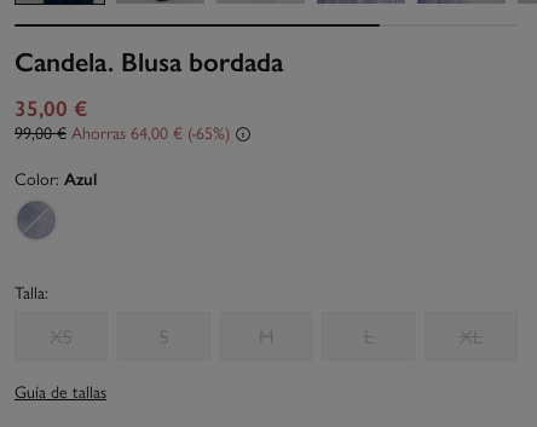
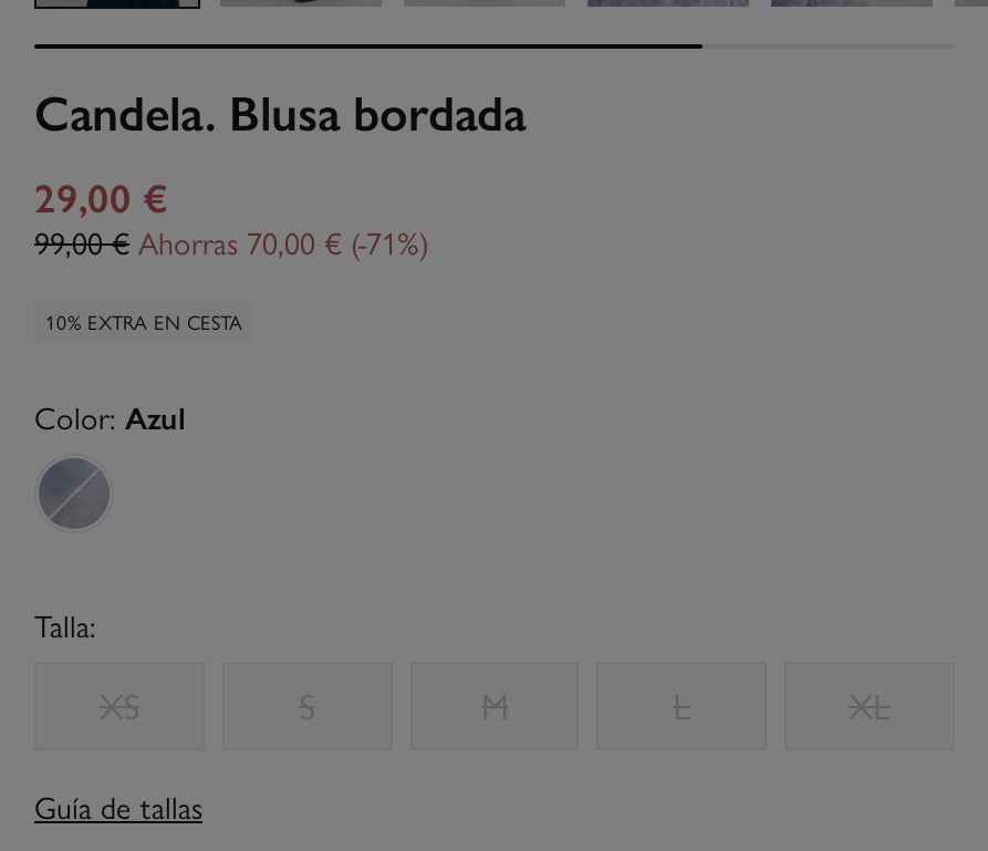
[15,91,213,143] 35,00 € | 99,00 € Ahorras 64,00 € 65 -> [34,167,397,335] 29,00 € | 99,00 € Ahorras 70,00 € 71 | 10% EXTRA EN CESTA

